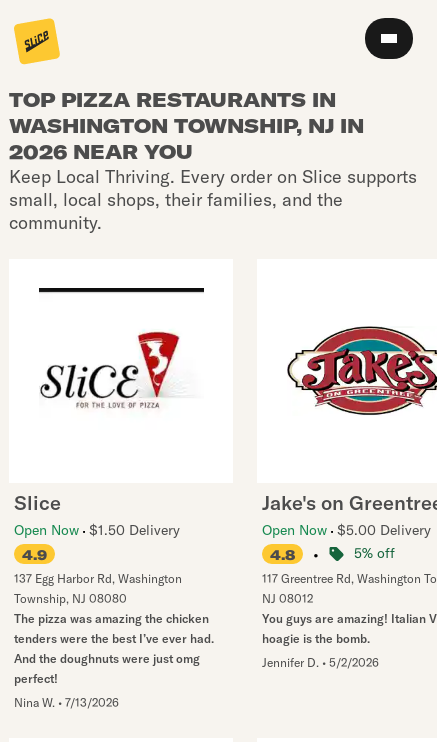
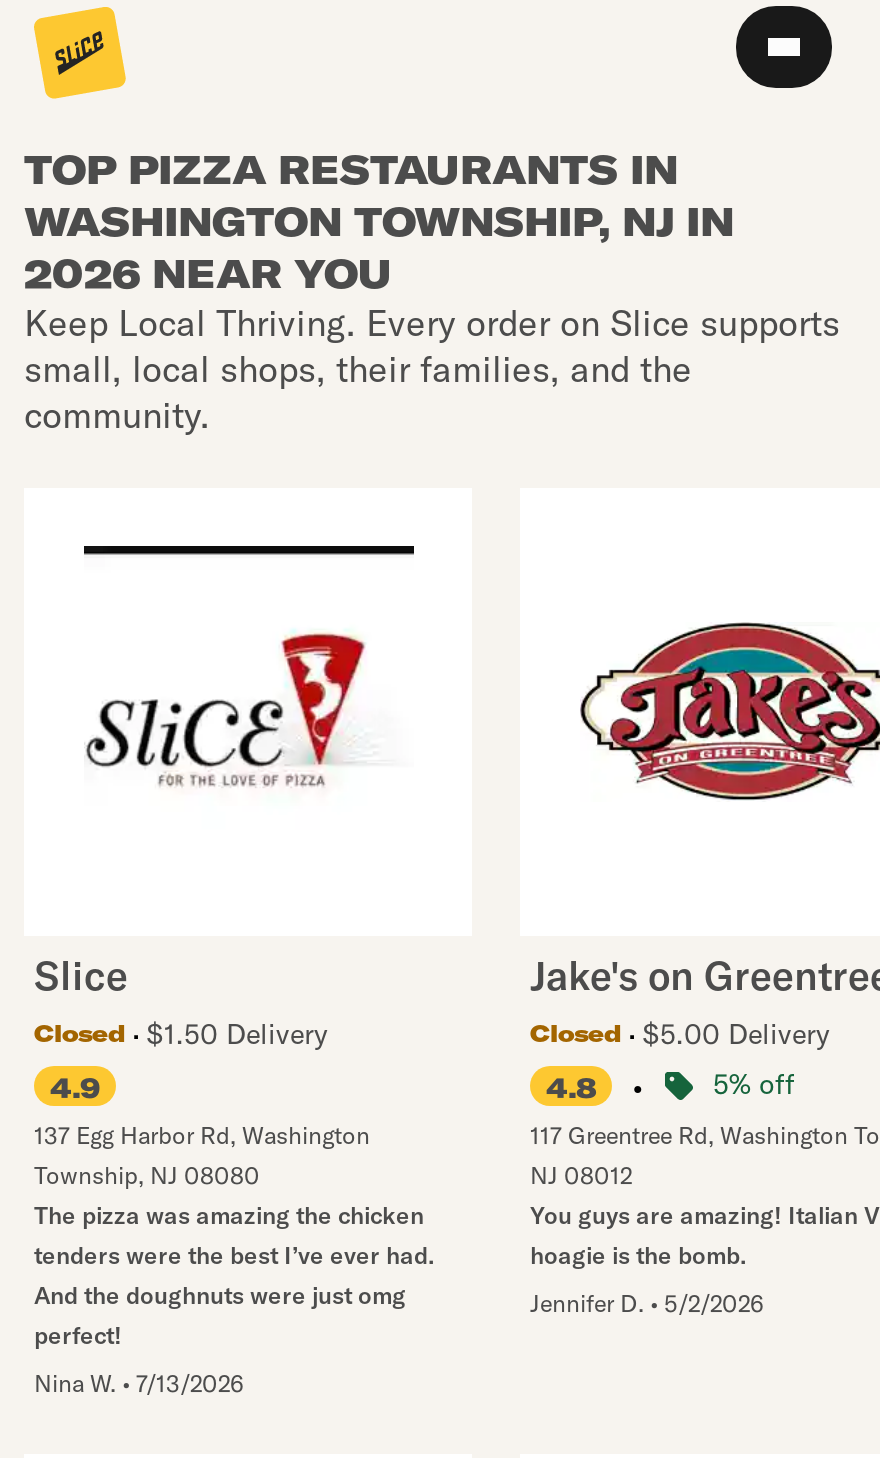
[14,521,180,539] Open Now $1.50 Delivery -> [34,1016,328,1052] Closed | $1.50 Delivery
[262,521,431,539] Open Now $5.00 Delivery -> [530,1016,830,1052] Closed | $5.00 Delivery

